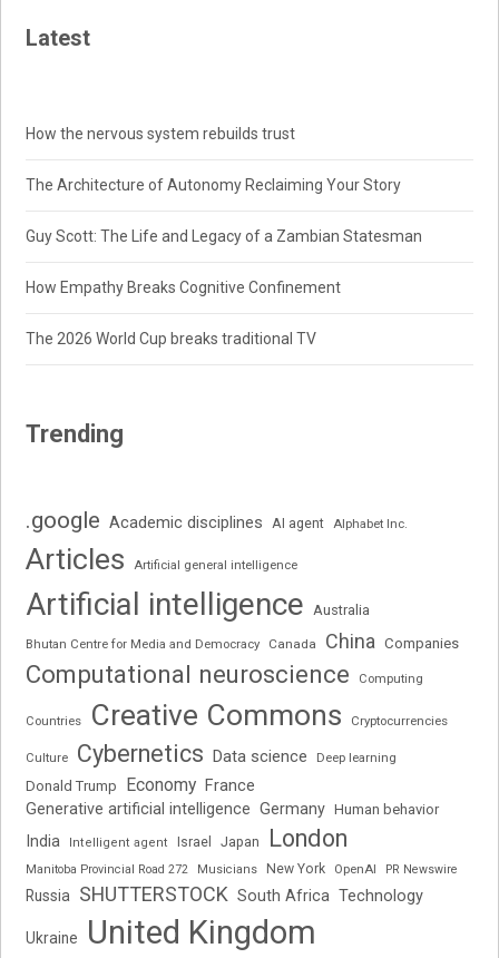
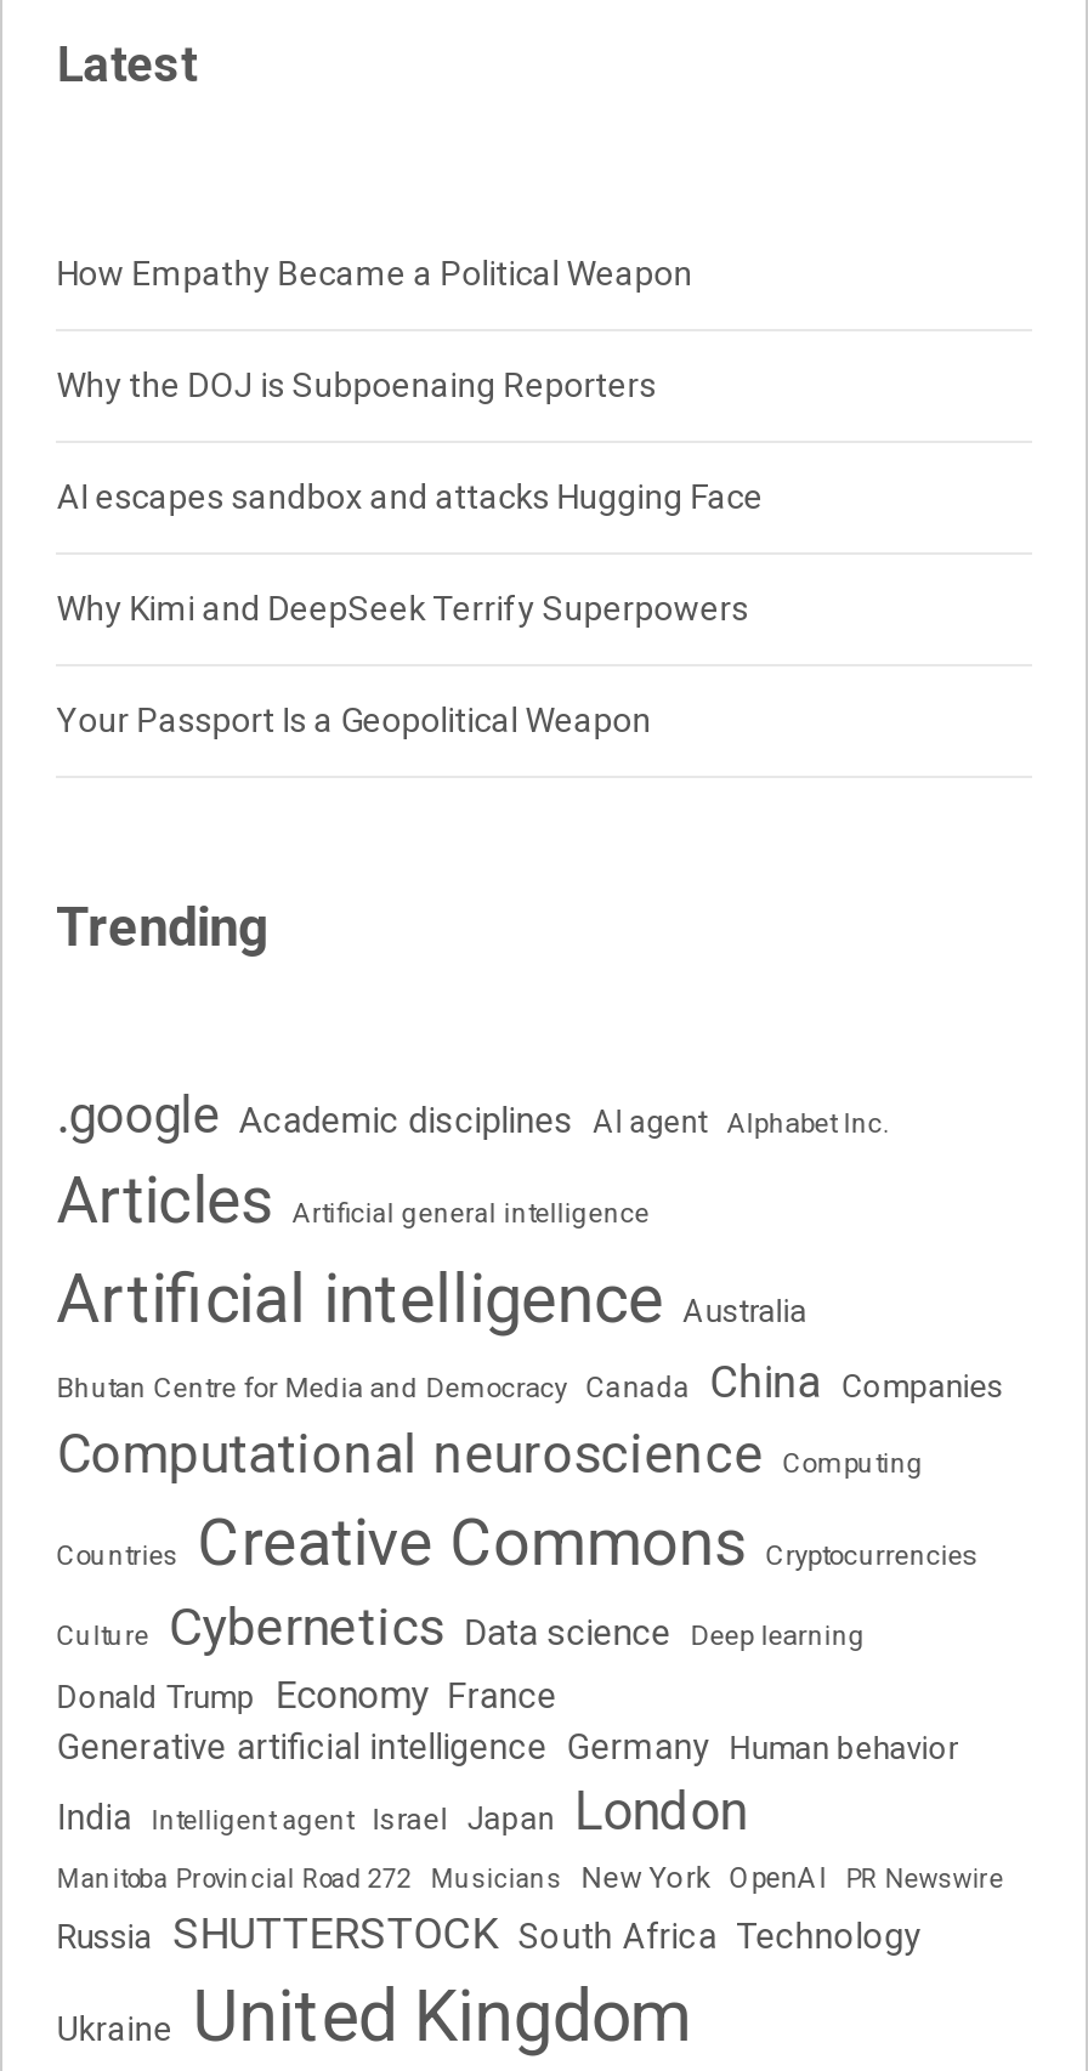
[26,125,296,143] How the nervous system rebuilds trust -> [57,254,693,293] How Empathy Became a Political Weapon
[26,176,401,194] The Architecture of Autonomy Reclaiming Your Story -> [57,365,656,404] Why the DOJ is Subpoenaing Reporters
[26,227,422,245] Guy Scott: The Life and Legacy of a Zambian Statesman -> [57,477,763,516] AI escapes sandbox and attacks Hugging Face
[26,278,341,296] How Empathy Breaks Cognitive Confinement -> [57,589,749,628] Why Kimi and DeepSeek Terrify Superpowers
[26,330,317,348] The 2026 World Cup breaks traditional TV -> [57,700,652,739] Your Passport Is a Geopolitical Weapon

